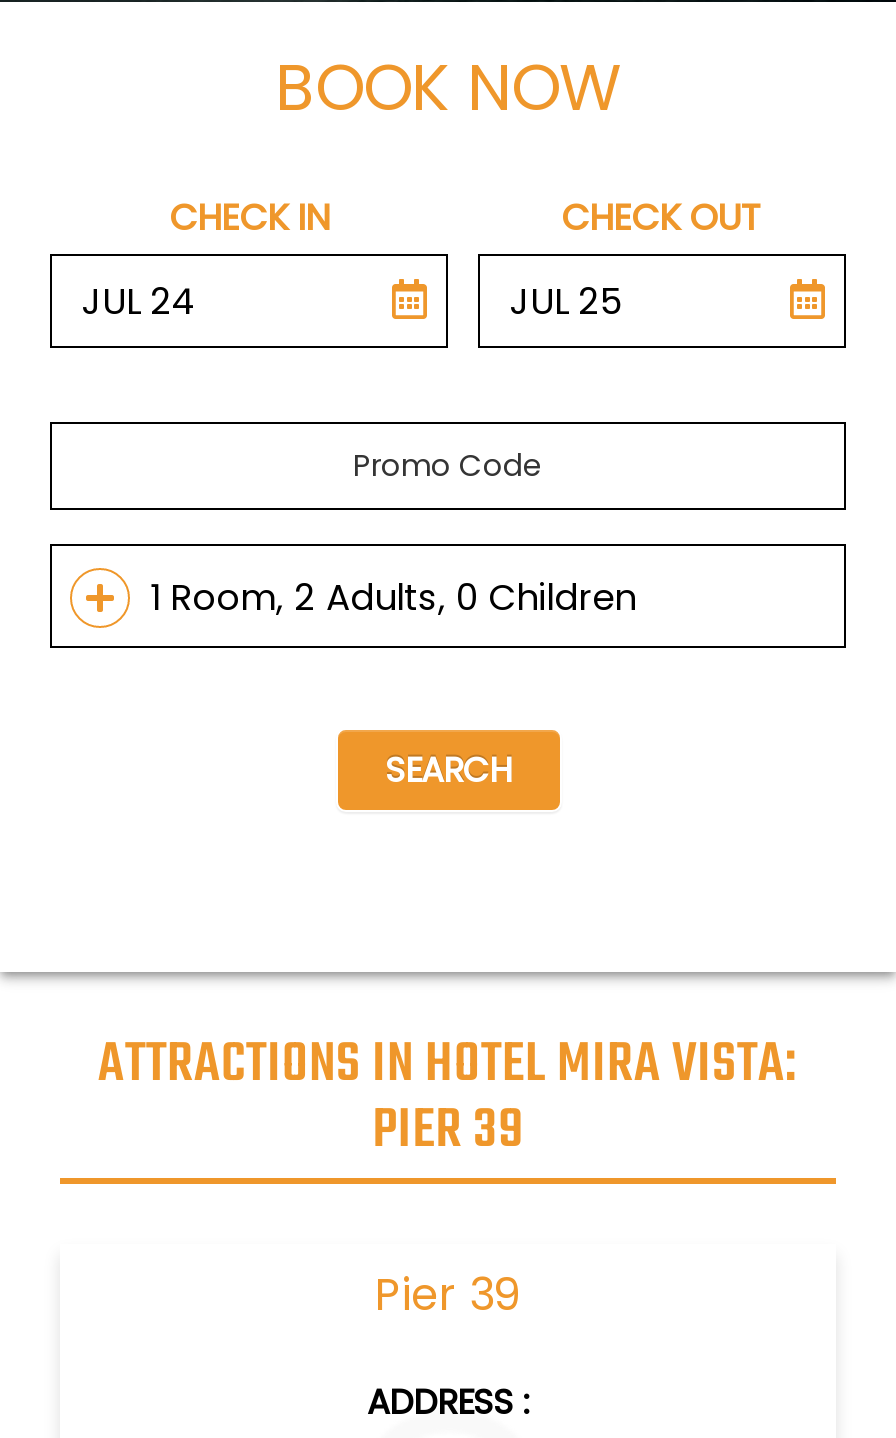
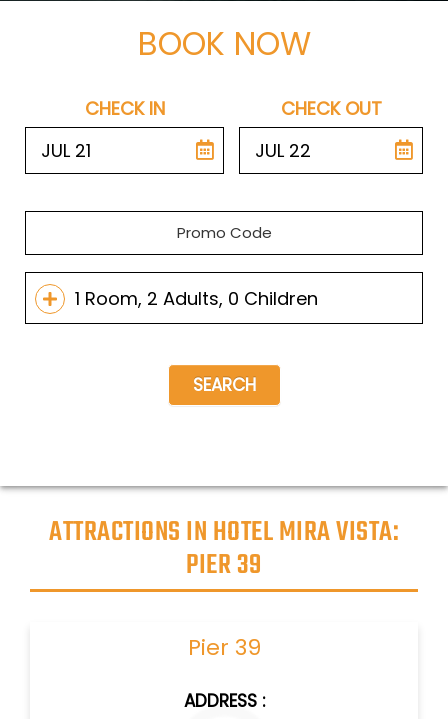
[82,276,196,326] JUL 24 -> [41,138,91,163] JUL 21
[510,276,624,326] JUL 25 -> [255,138,311,163] JUL 22

